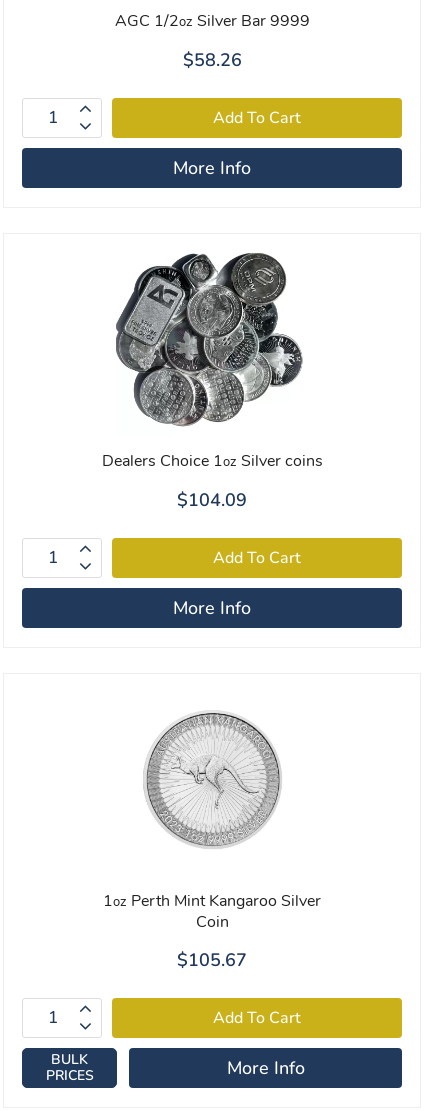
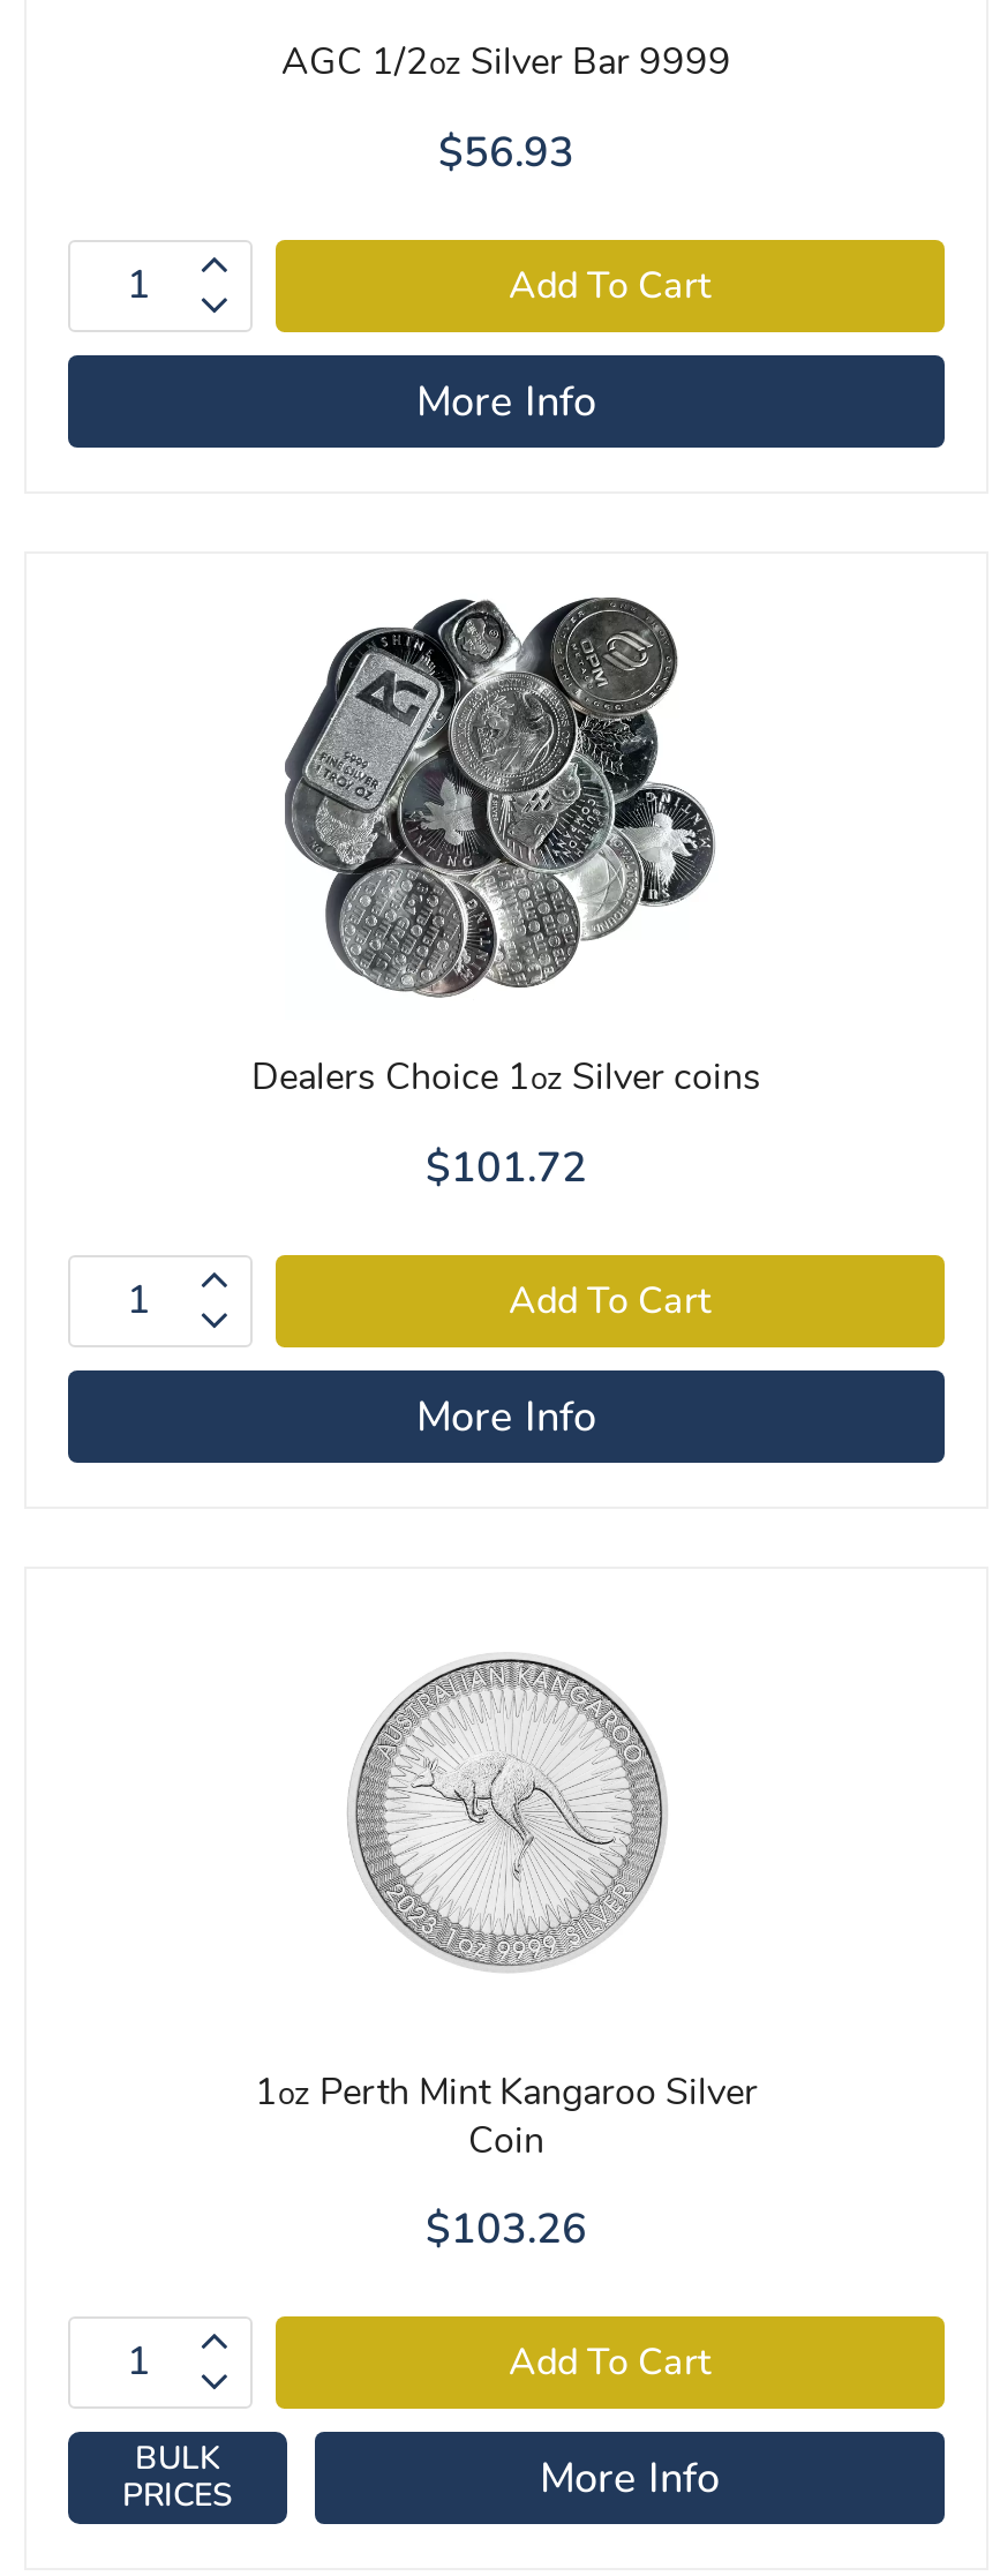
[182,48,241,72] $58.26 -> [438,124,574,179] $56.93
[177,488,247,512] $104.09 -> [426,1139,587,1194] $101.72
[177,948,247,972] $105.67 -> [426,2200,587,2256] $103.26

